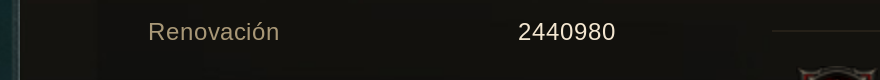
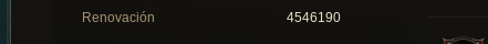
[518,18,616,46] 2440980 -> [287,10,341,25] 4546190

